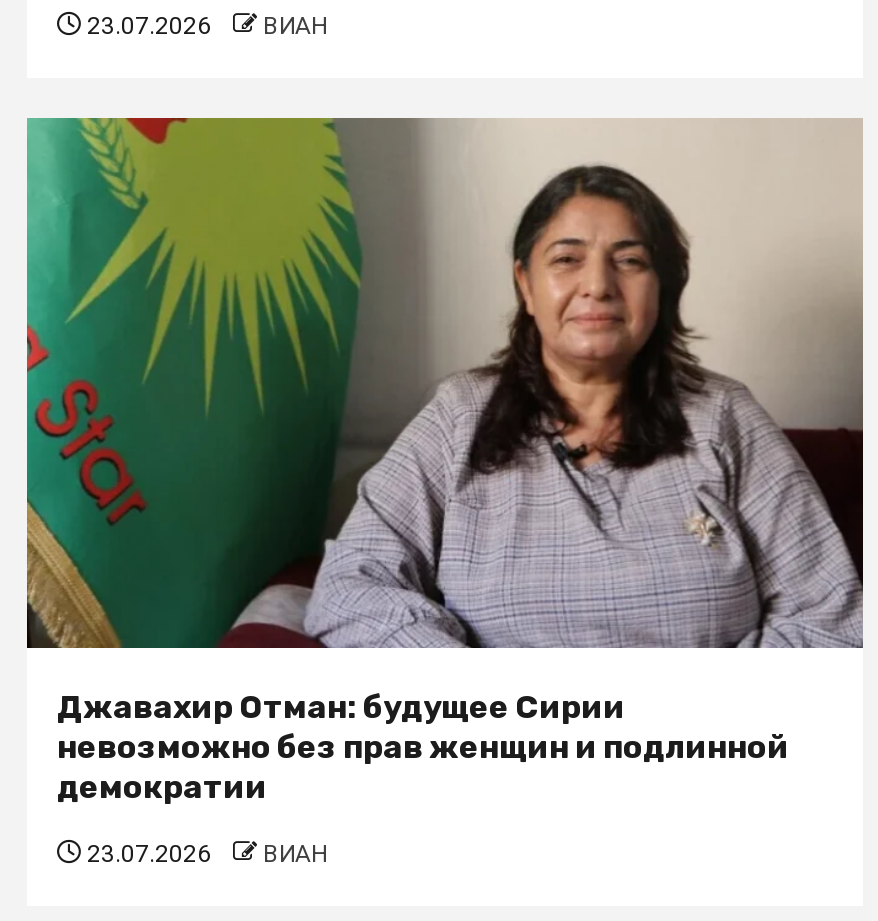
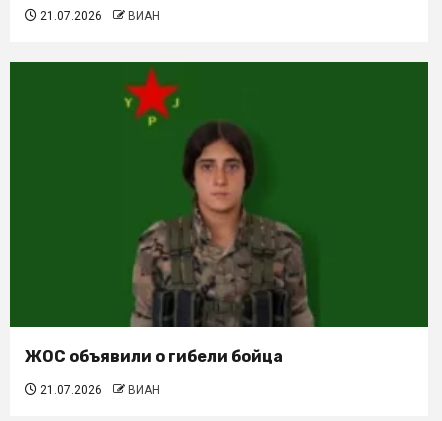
[81,12,327,40] 23.07.2026 ВИАН -> [37,9,160,23] 21.07.2026 ВИАН
[25,116,865,806] [image] | Джавахир Отман: будущее Сирии | невозможно без прав женщин и подлинной | демократии -> [9,61,429,366] [image] | ЖОС объявили о гибели бойца
[81,840,327,868] 23.07.2026 ВИАН -> [37,383,160,397] 21.07.2026 ВИАН

